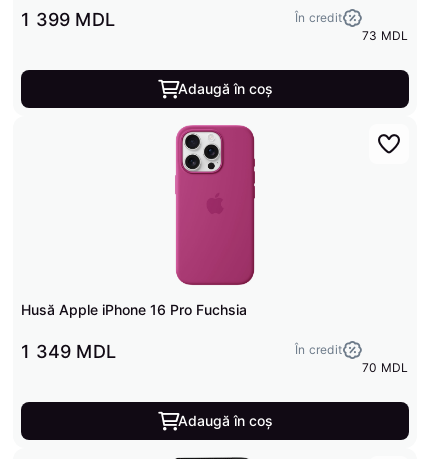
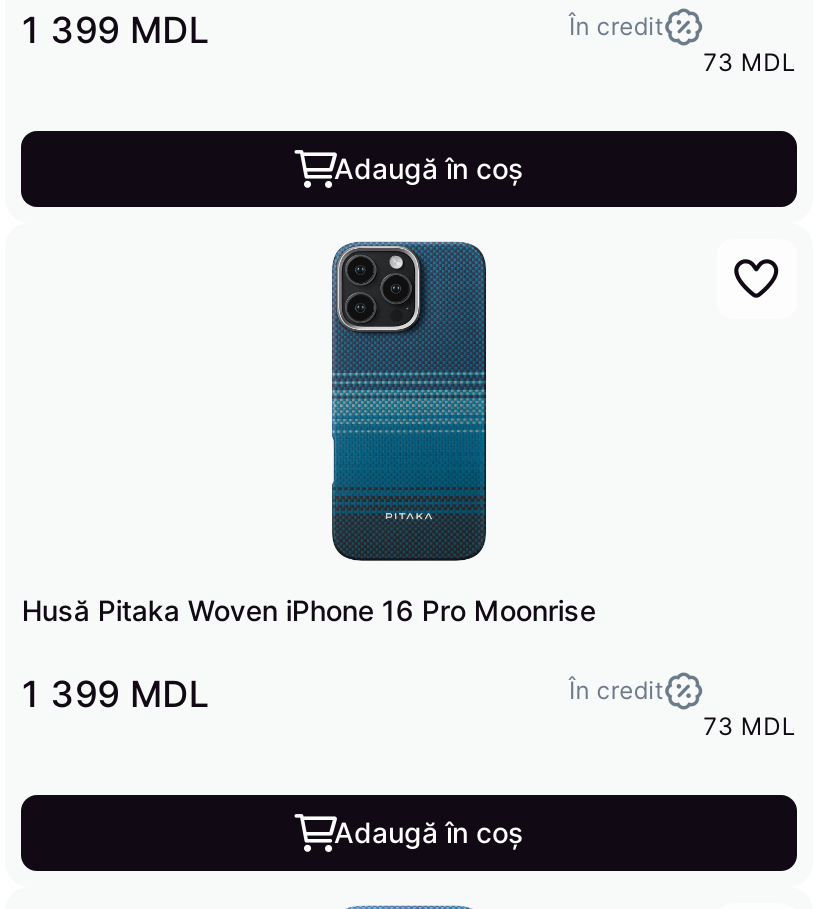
[21,125,255,318] [image] | Husă Apple iPhone 16 Pro Fuchsia -> [22,241,596,627] [image] | Husă Pitaka Woven iPhone 16 Pro Moonrise
[21,341,116,362] 1 349 MDL -> [22,673,209,715] 1 399 MDL
[362,360,409,375] 70 MDL -> [703,711,796,741] 73 MDL

